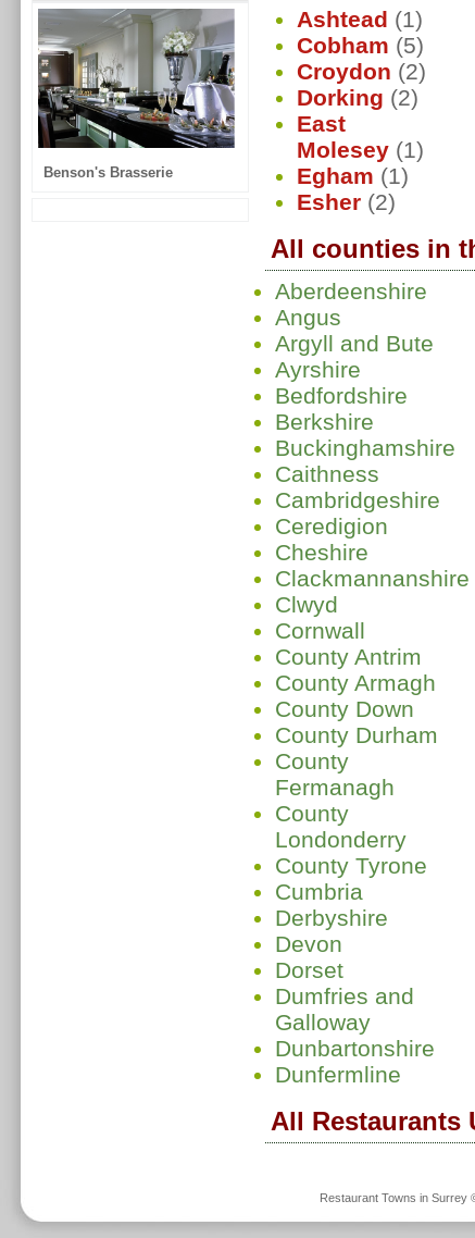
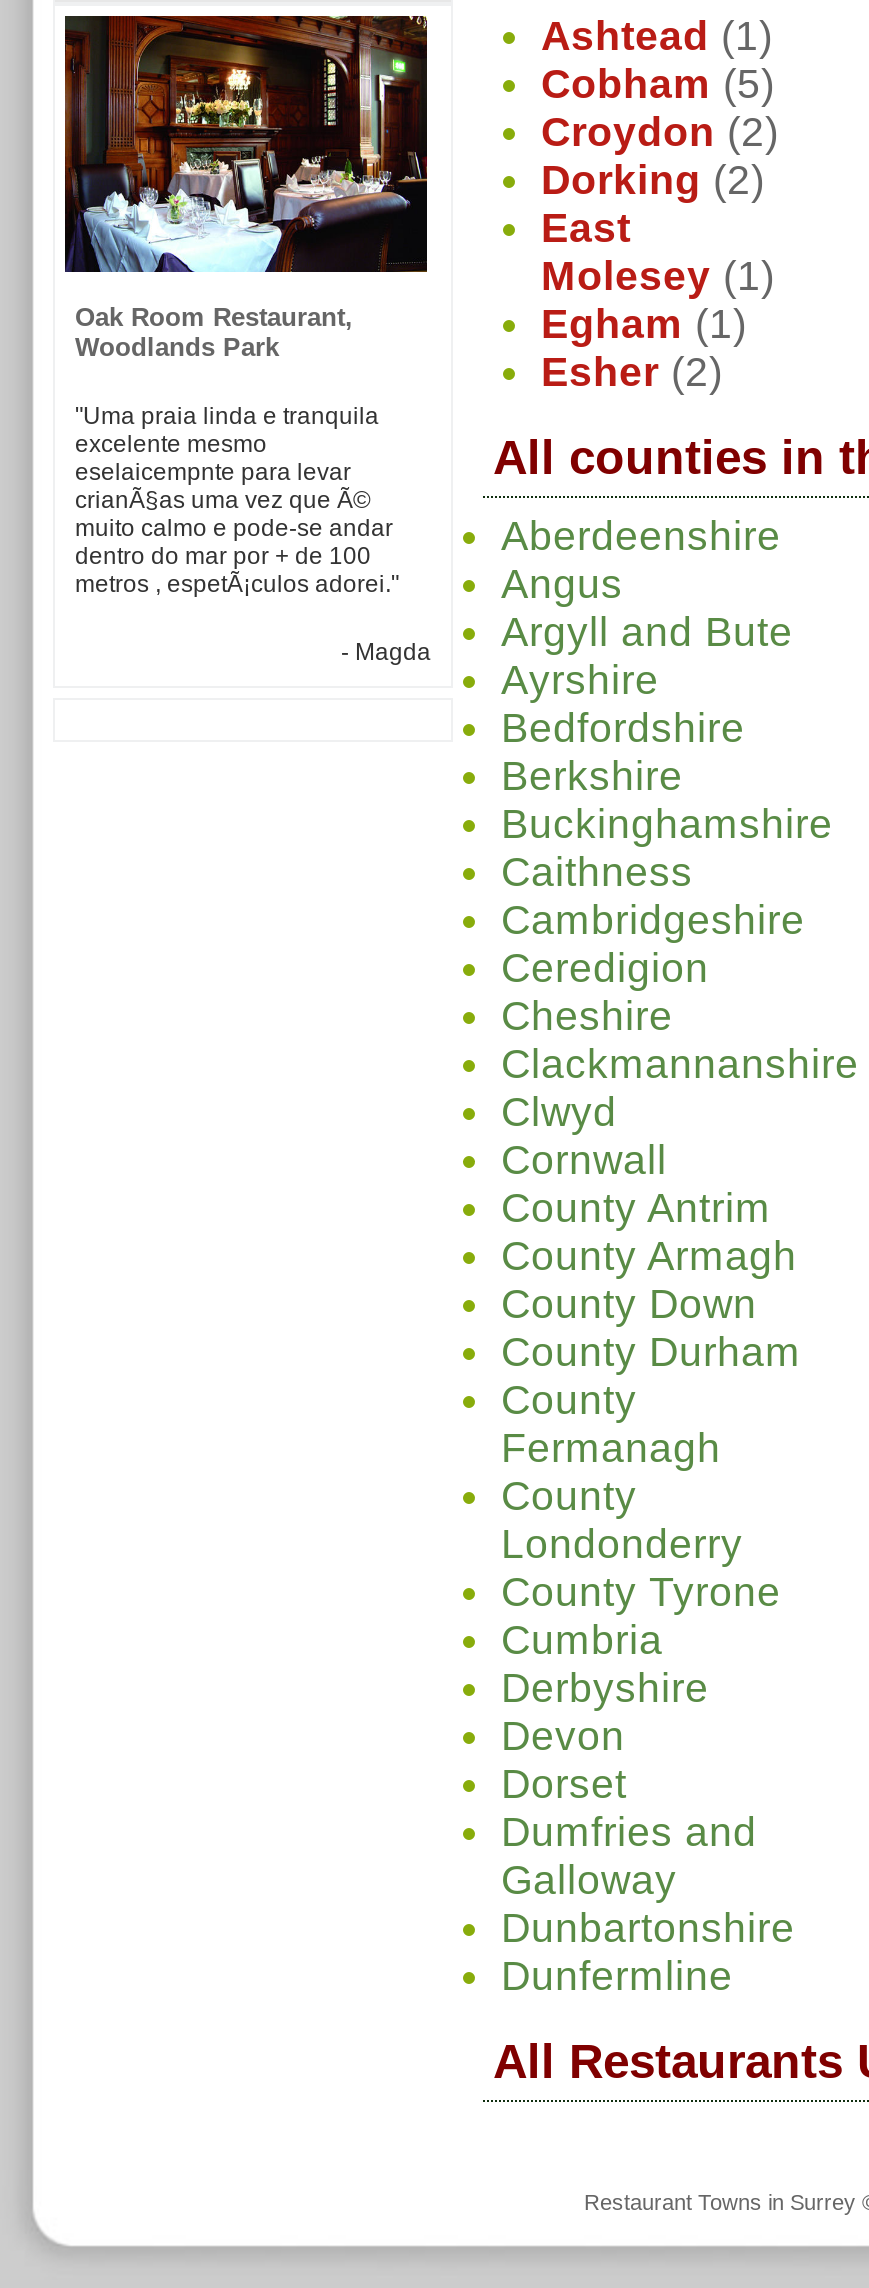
[37,8,236,181] [image] | Benson's Brasserie -> [63,14,431,666] [image] | Oak Room Restaurant, | Woodlands Park | "Uma praia linda e tranquila | excelente mesmo | eselaicempnte para levar | crianÃ§as uma vez que Ã© | muito calmo e pode-se andar | dentro do mar por + de 100 | metros , espetÃ¡culos adorei." | - Magda

